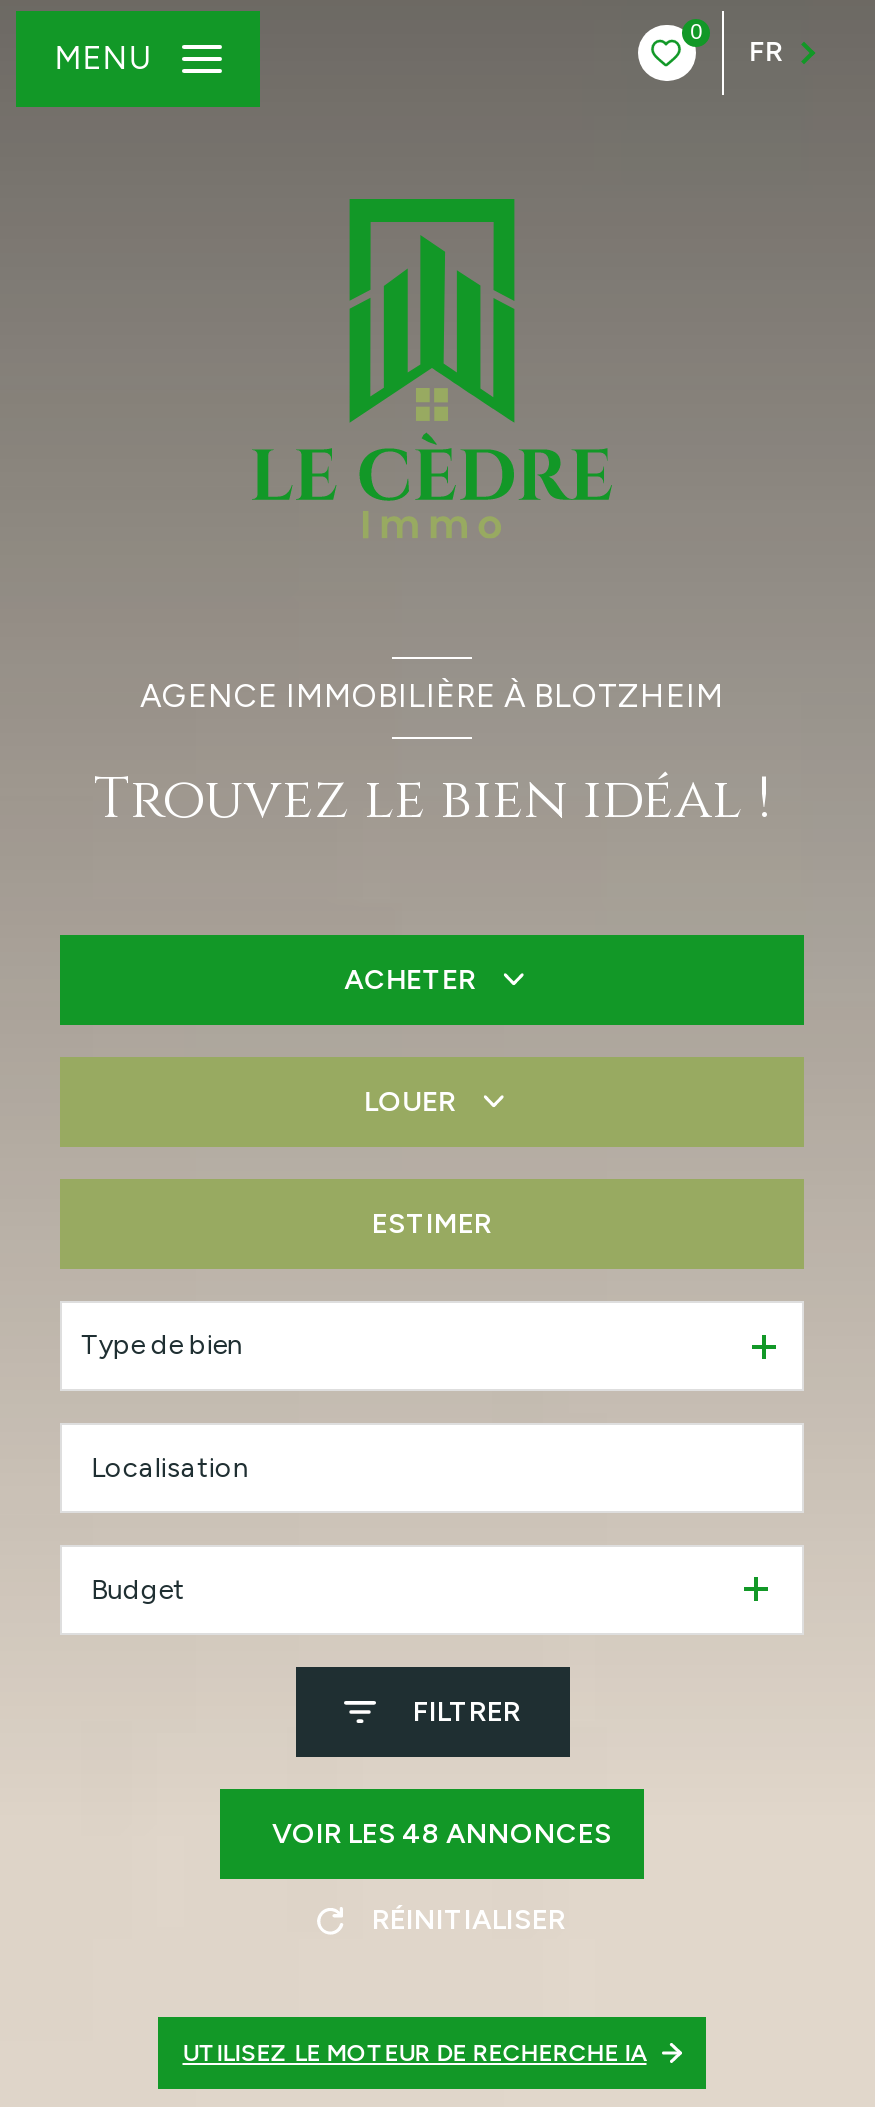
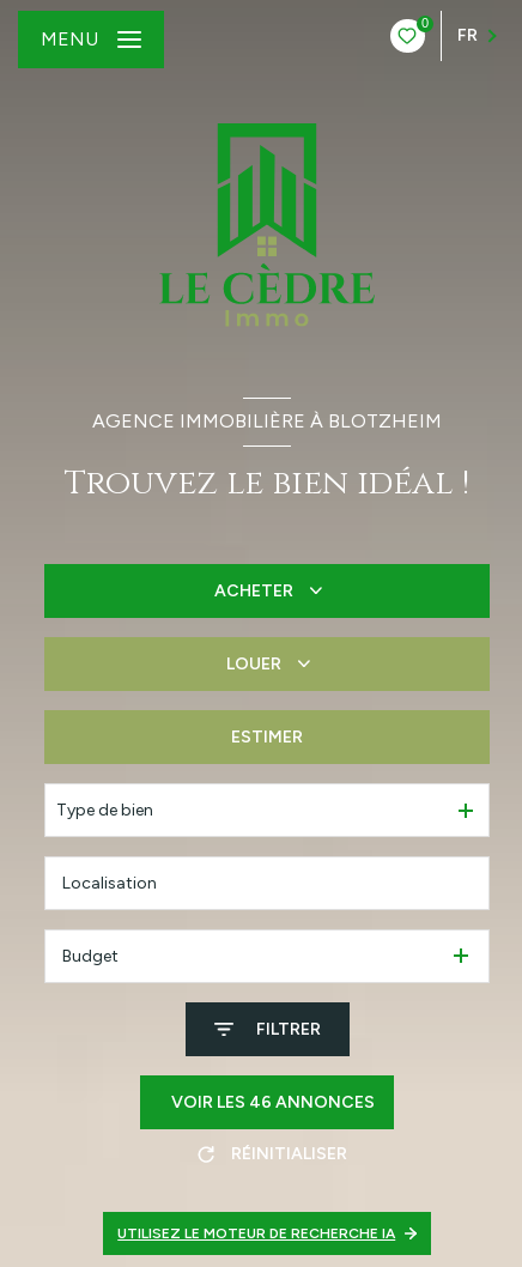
[272,1817,612,1851] VOIR LES 48 ANNONCES -> [171,1092,375,1112] VOIR LES 46 ANNONCES

